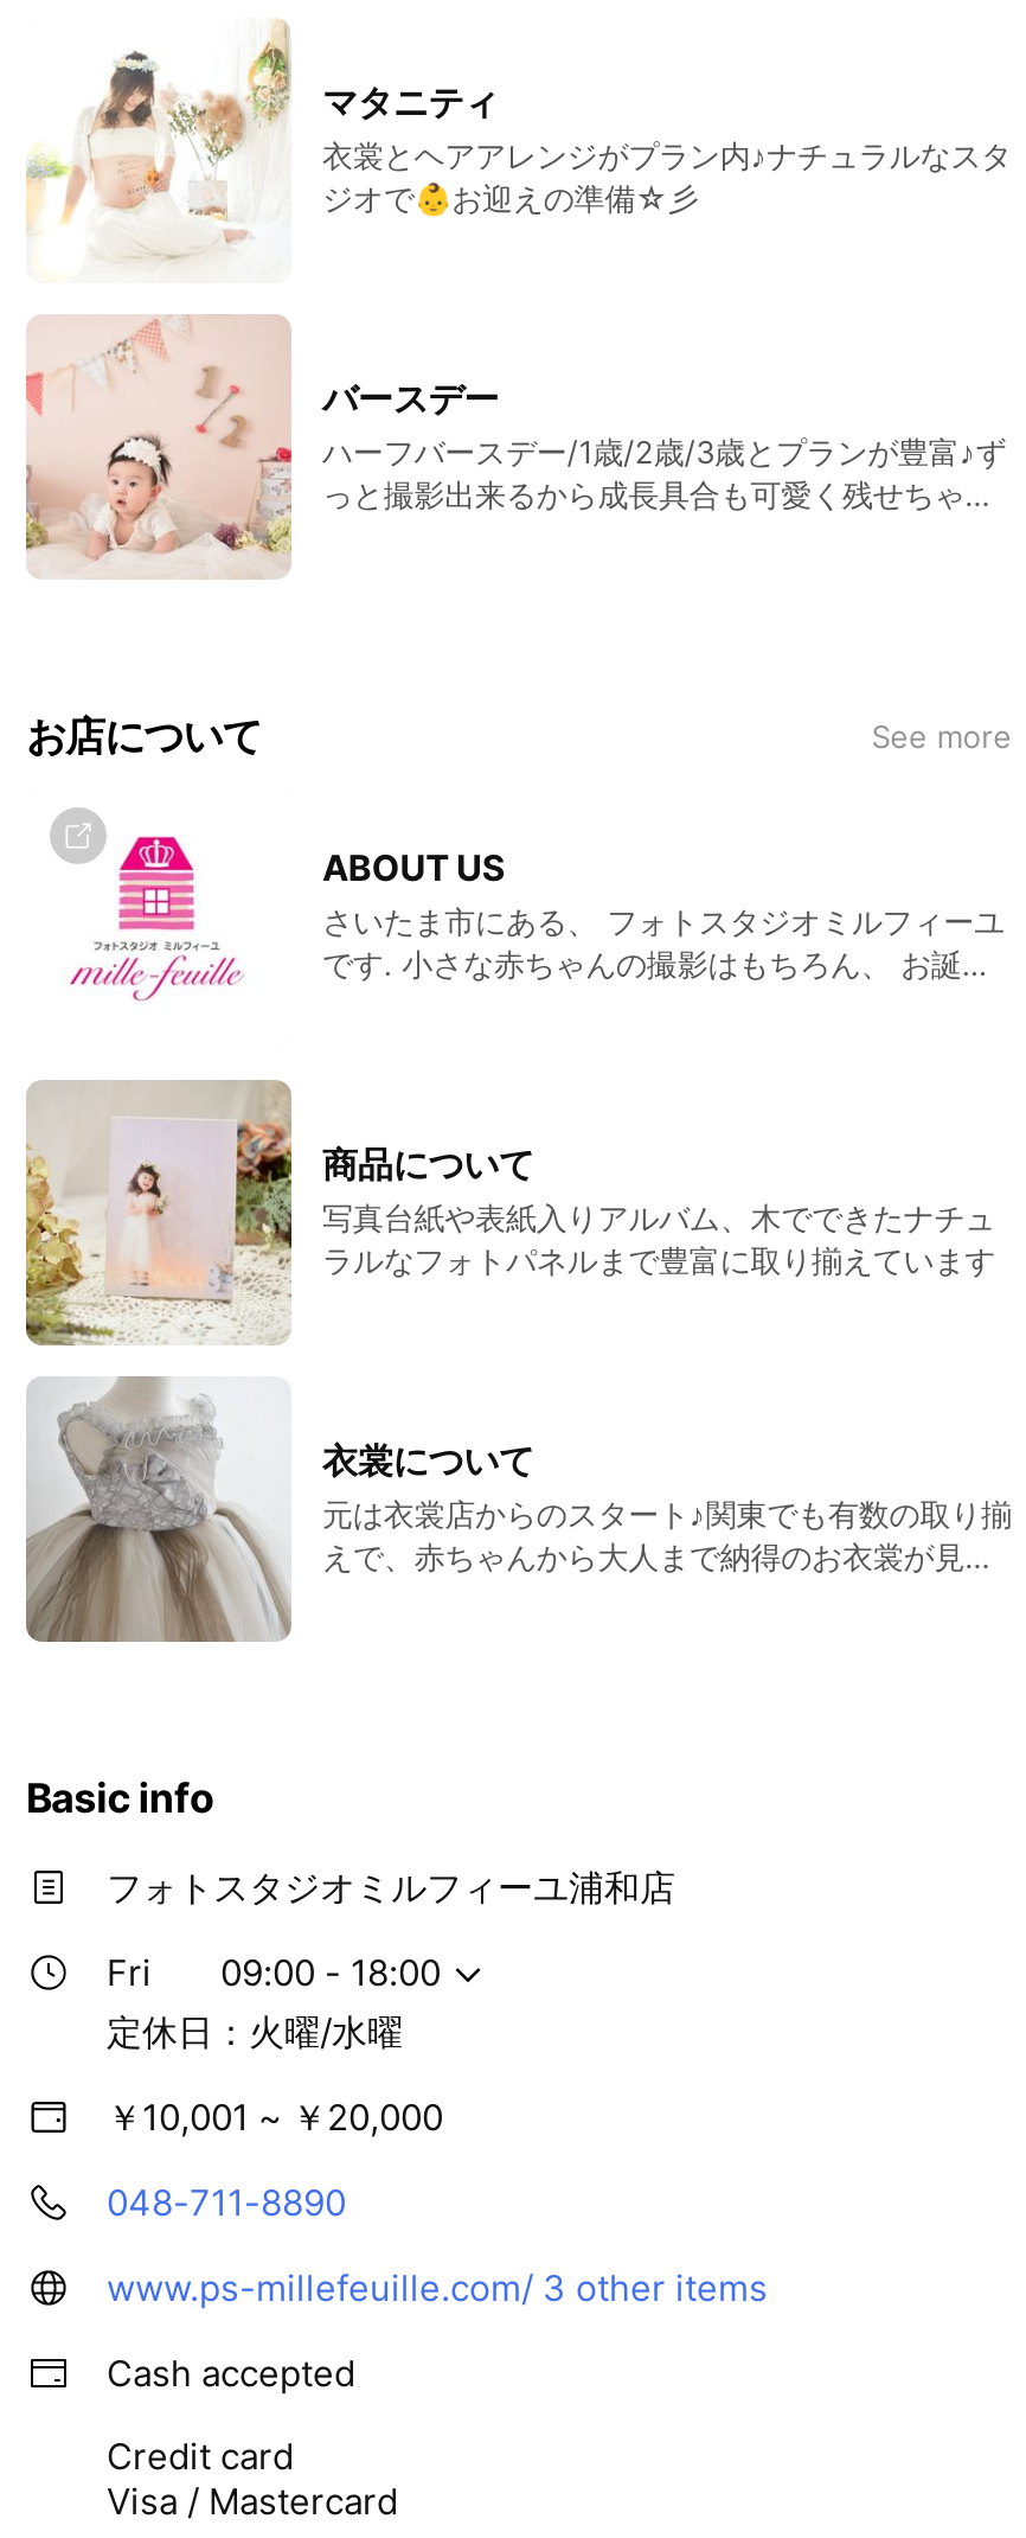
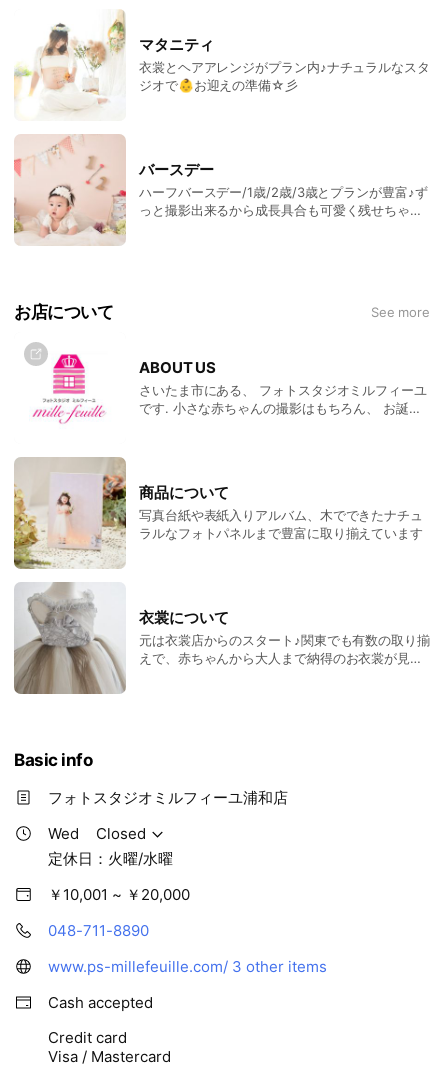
[107,1949,441,1994] Fri | 09:00 - 18:00 -> [48,824,146,843] Wed | Closed

